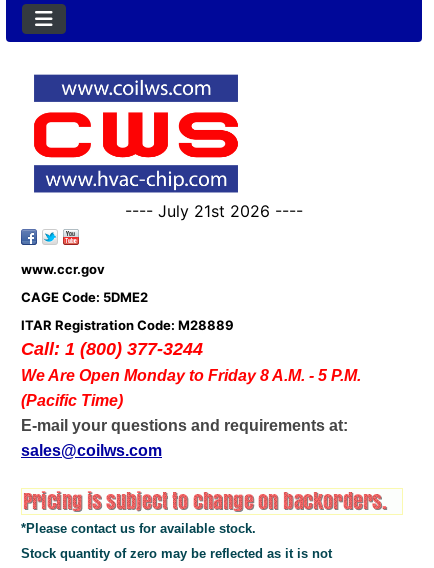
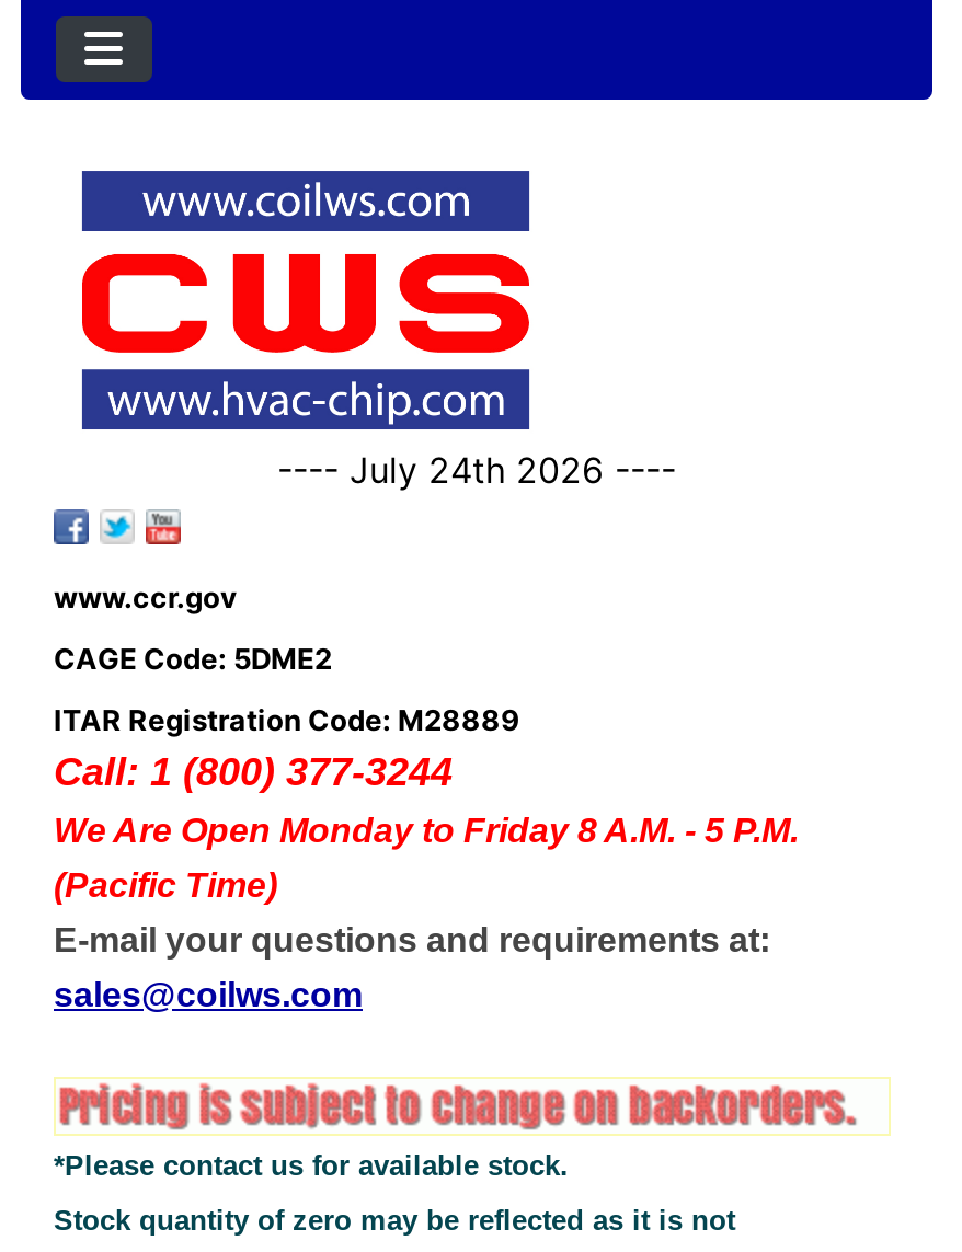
[125,201,303,221] ---- July 21st 2026 ---- -> [277,449,676,492] ---- July 24th 2026 ----

